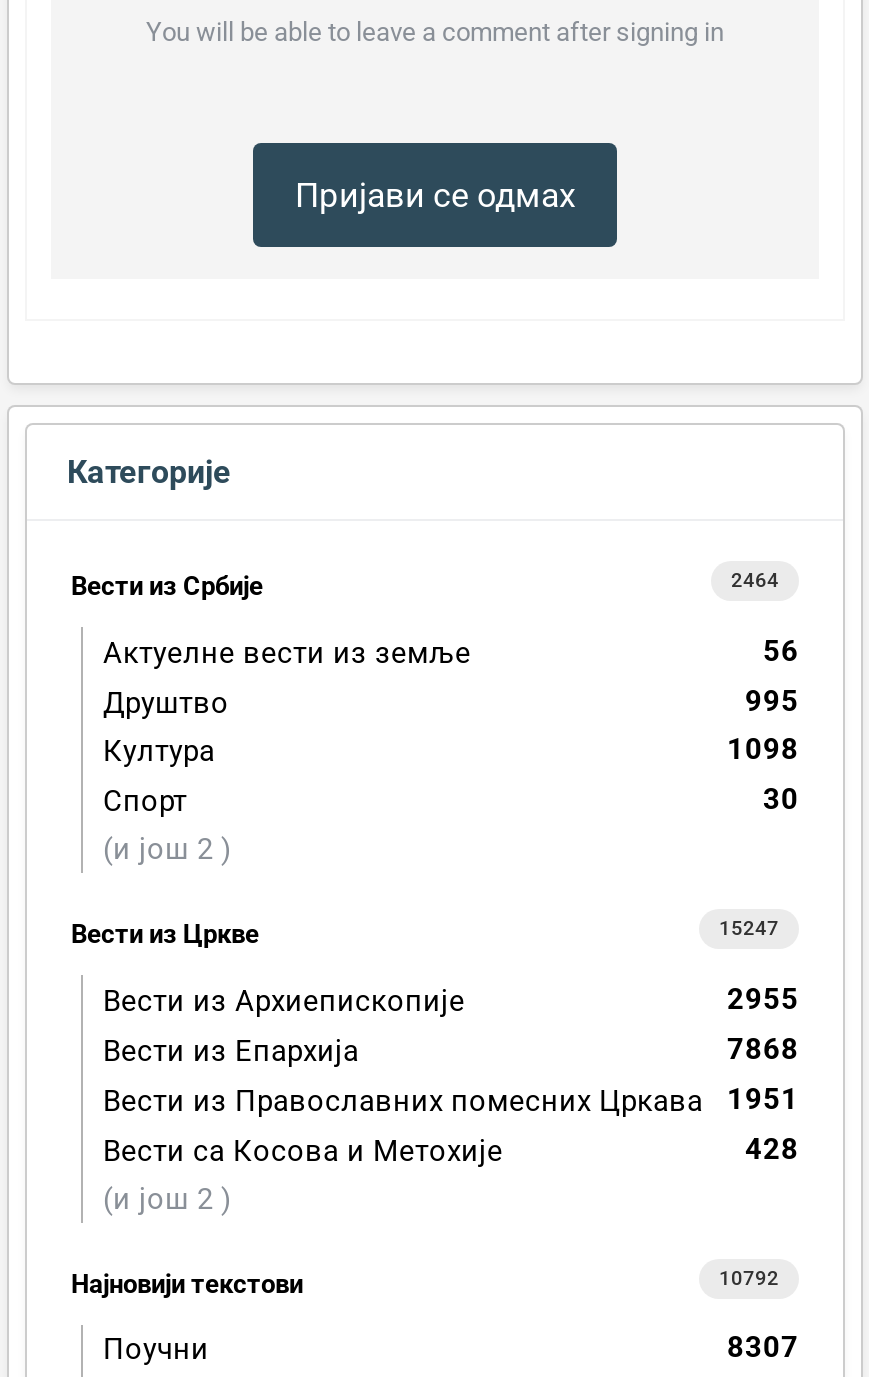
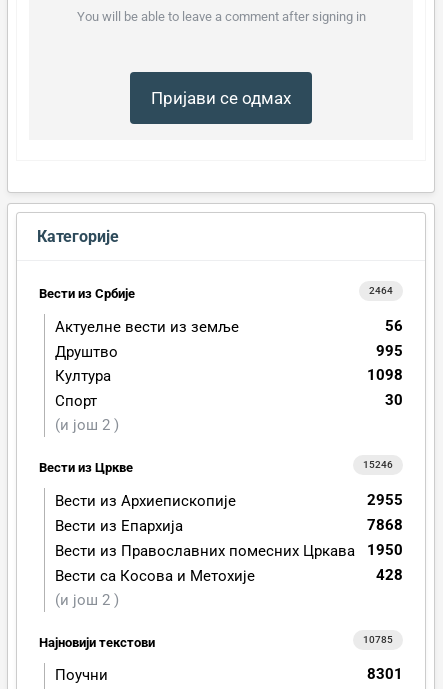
[719,918,779,940] 15247 -> [363,459,393,470] 15246
[103,1081,799,1119] Вести из Православних помесних Цркава 1951 -> [55,541,403,560] Вести из Православних помесних Цркава 1950
[719,1266,779,1288] 10792 -> [363,634,393,645] 10785
[727,1330,799,1366] 8307 -> [367,665,403,683] 8301

